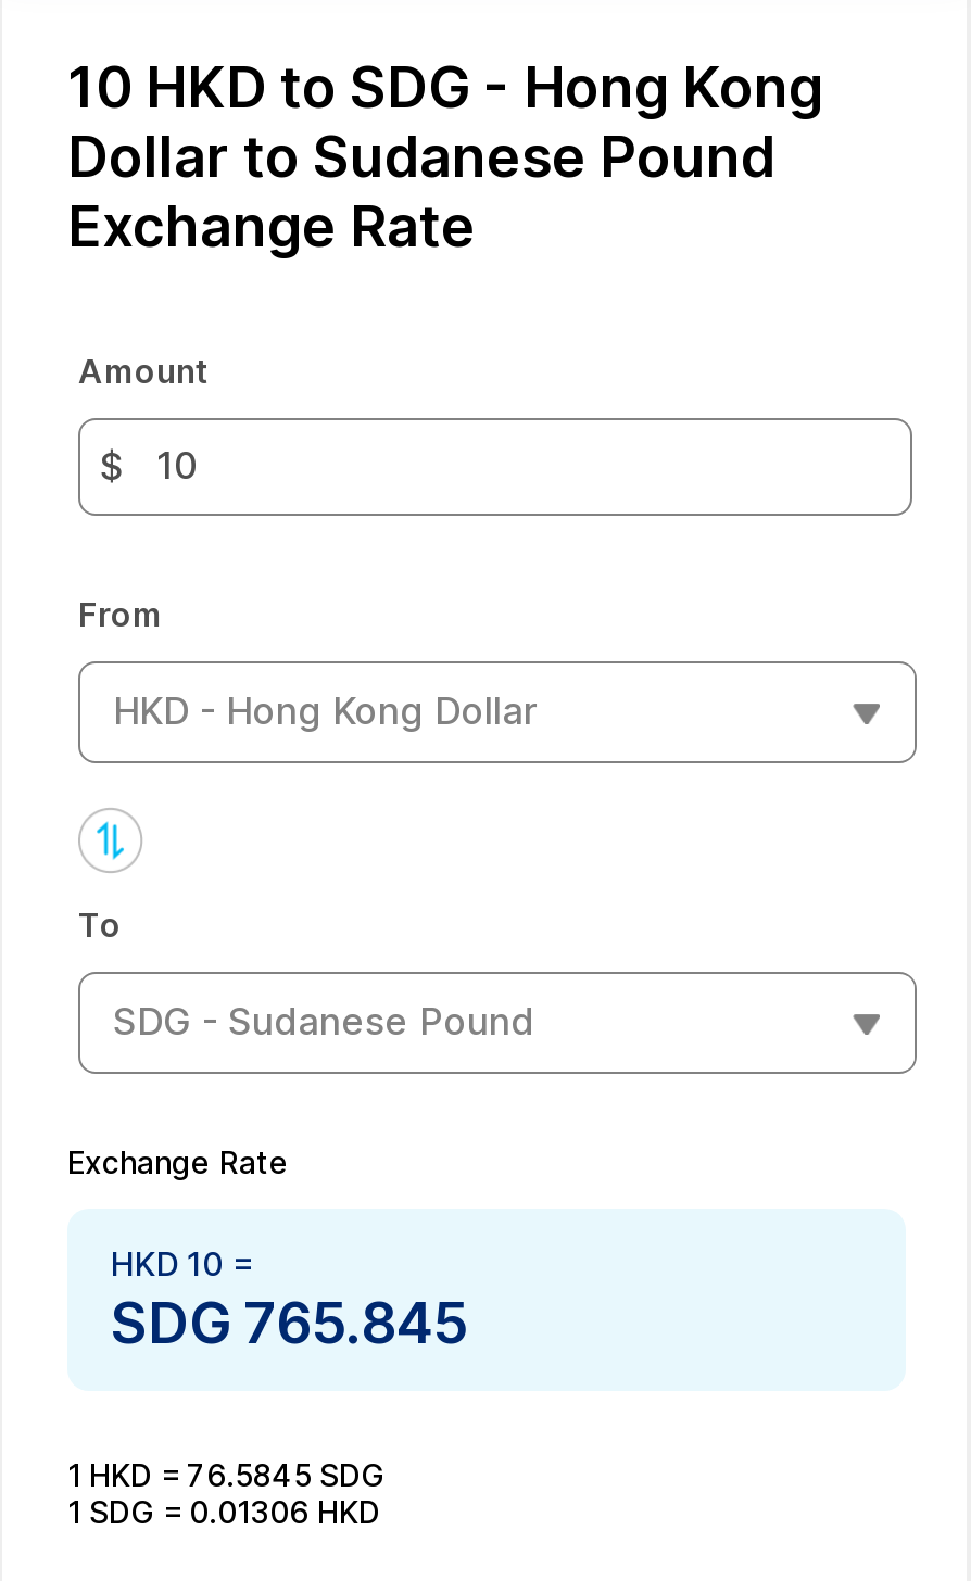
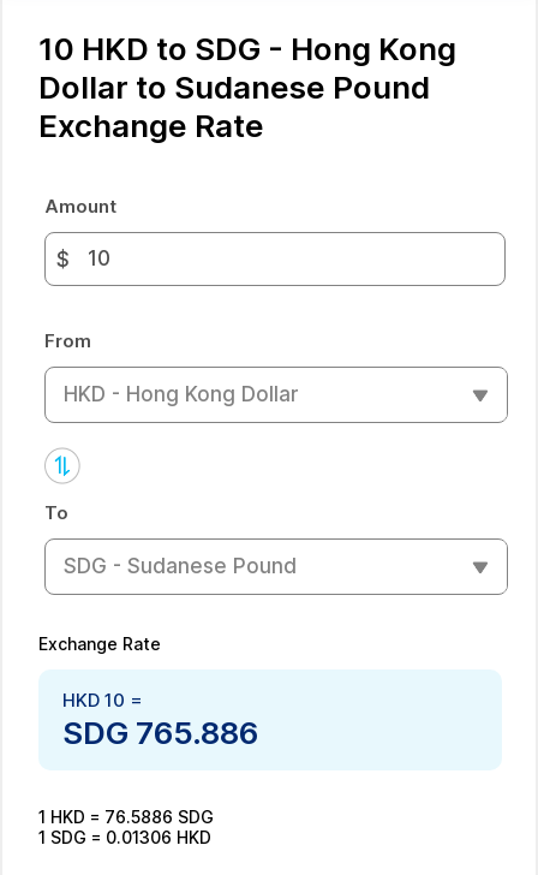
[111,1288,469,1355] SDG 765.845 -> [62,713,258,751] SDG 765.886
[67,1455,384,1492] 1 HKD = 76.5845 SDG -> [38,806,214,826] 1 HKD = 76.5886 SDG

